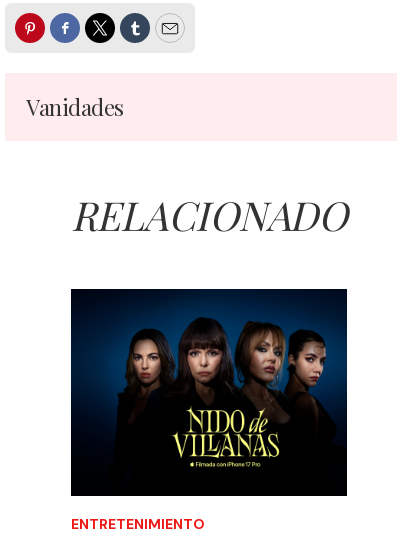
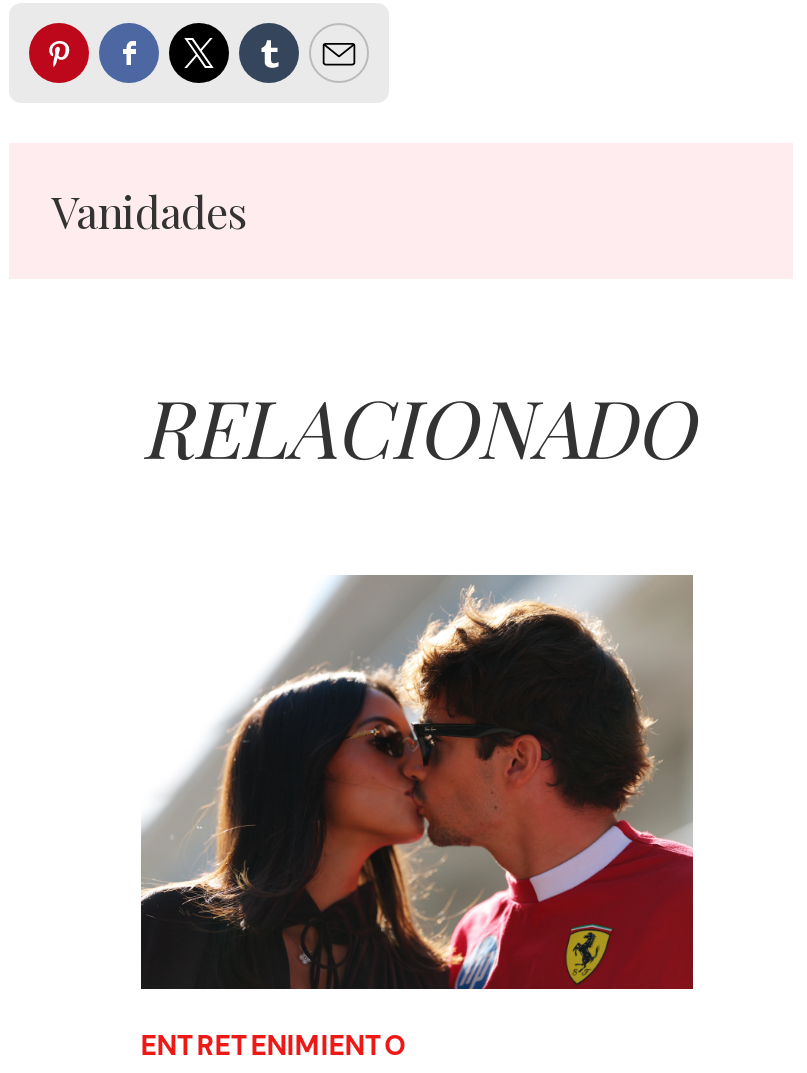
[70,288,348,497] [image] -> [139,575,695,991] [image]

